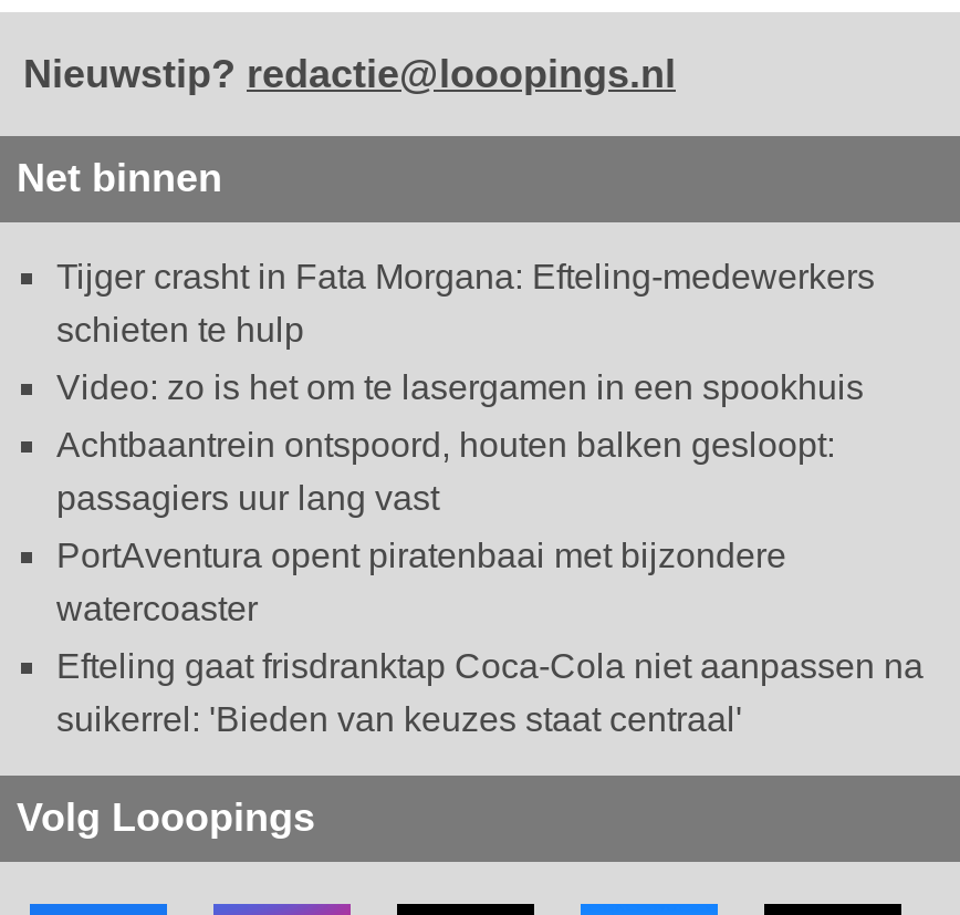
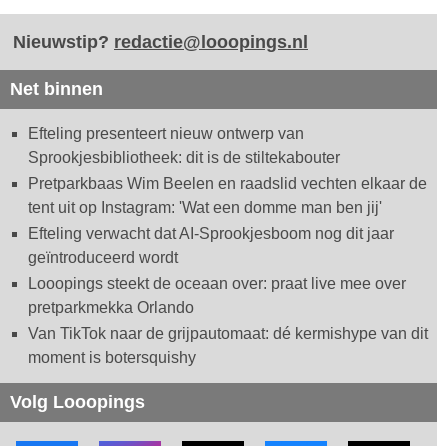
[56,257,875,347] Tijger crasht in Fata Morgana: Efteling-medewerkers | schieten te hulp -> [28,124,340,165] Efteling presenteert nieuw ontwerp van | Sprookjesbibliotheek: dit is de stiltekabouter
[56,367,864,405] Video: zo is het om te lasergamen in een spookhuis -> [28,174,427,215] Pretparkbaas Wim Beelen en raadslid vechten elkaar de | tent uit op Instagram: 'Wat een domme man ben jij'
[56,425,835,516] Achtbaantrein ontspoord, houten balken gesloopt: | passagiers uur lang vast -> [28,224,394,265] Efteling verwacht dat AI-Sprookjesboom nog dit jaar | geïntroduceerd wordt
[56,536,786,626] PortAventura opent piratenbaai met bijzondere | watercoaster -> [28,274,406,315] Looopings steekt de oceaan over: praat live mee over | pretparkmekka Orlando
[56,646,924,737] Efteling gaat frisdranktap Coca-Cola niet aanpassen na | suikerrel: 'Bieden van keuzes staat centraal' -> [28,324,428,365] Van TikTok naar de grijpautomaat: dé kermishype van dit | moment is botersquishy

